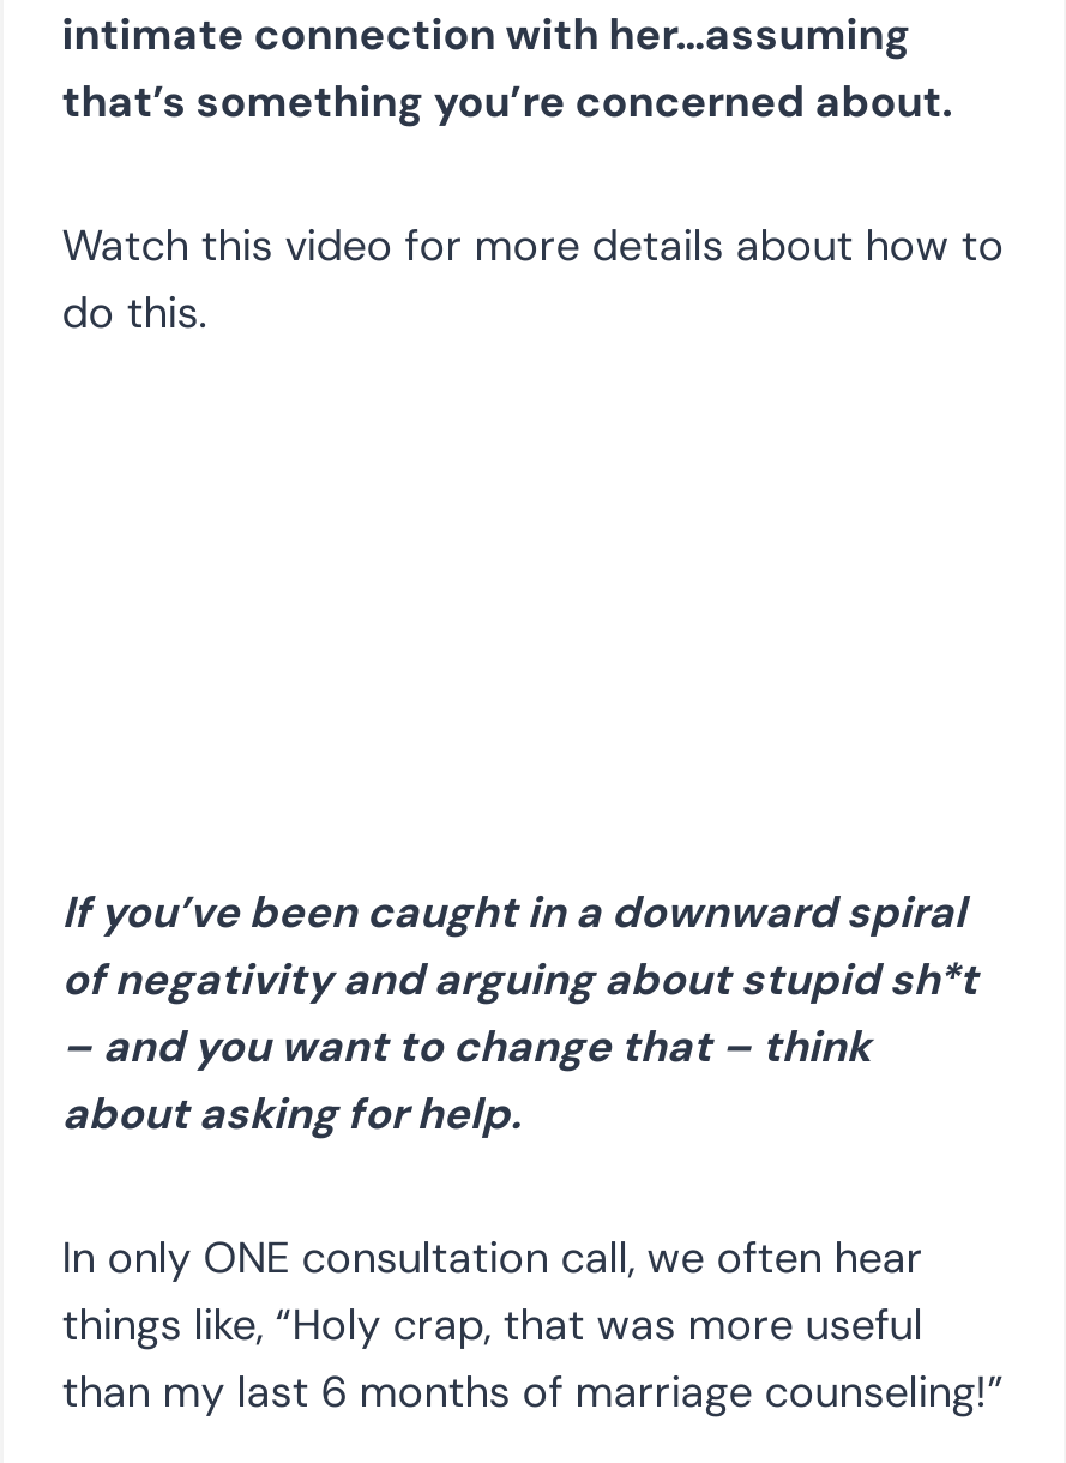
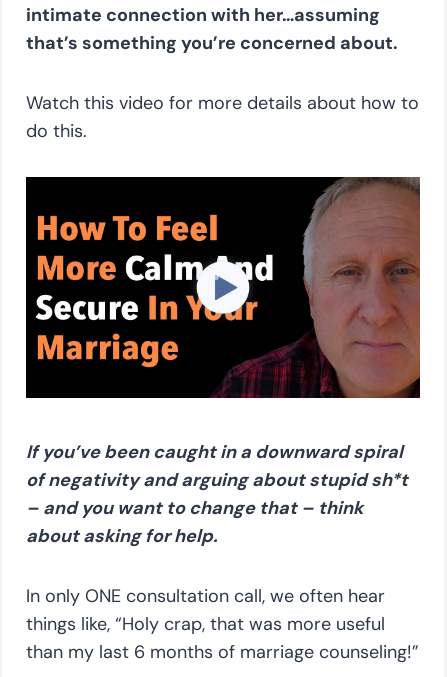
none -> [25,176,421,399] [image]

